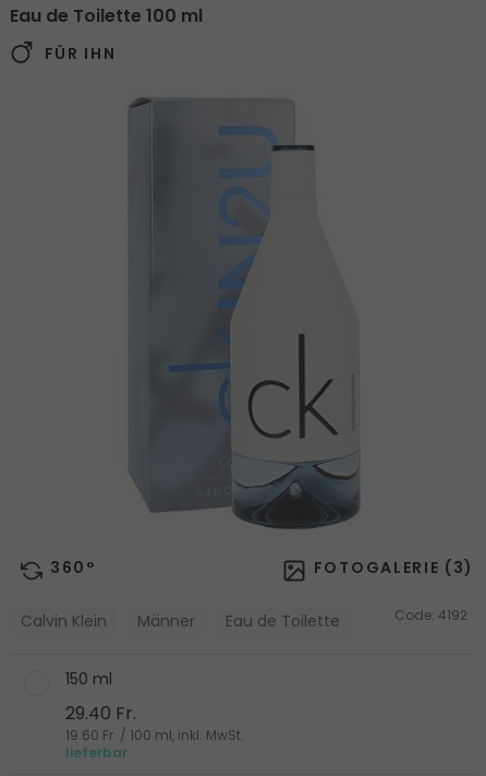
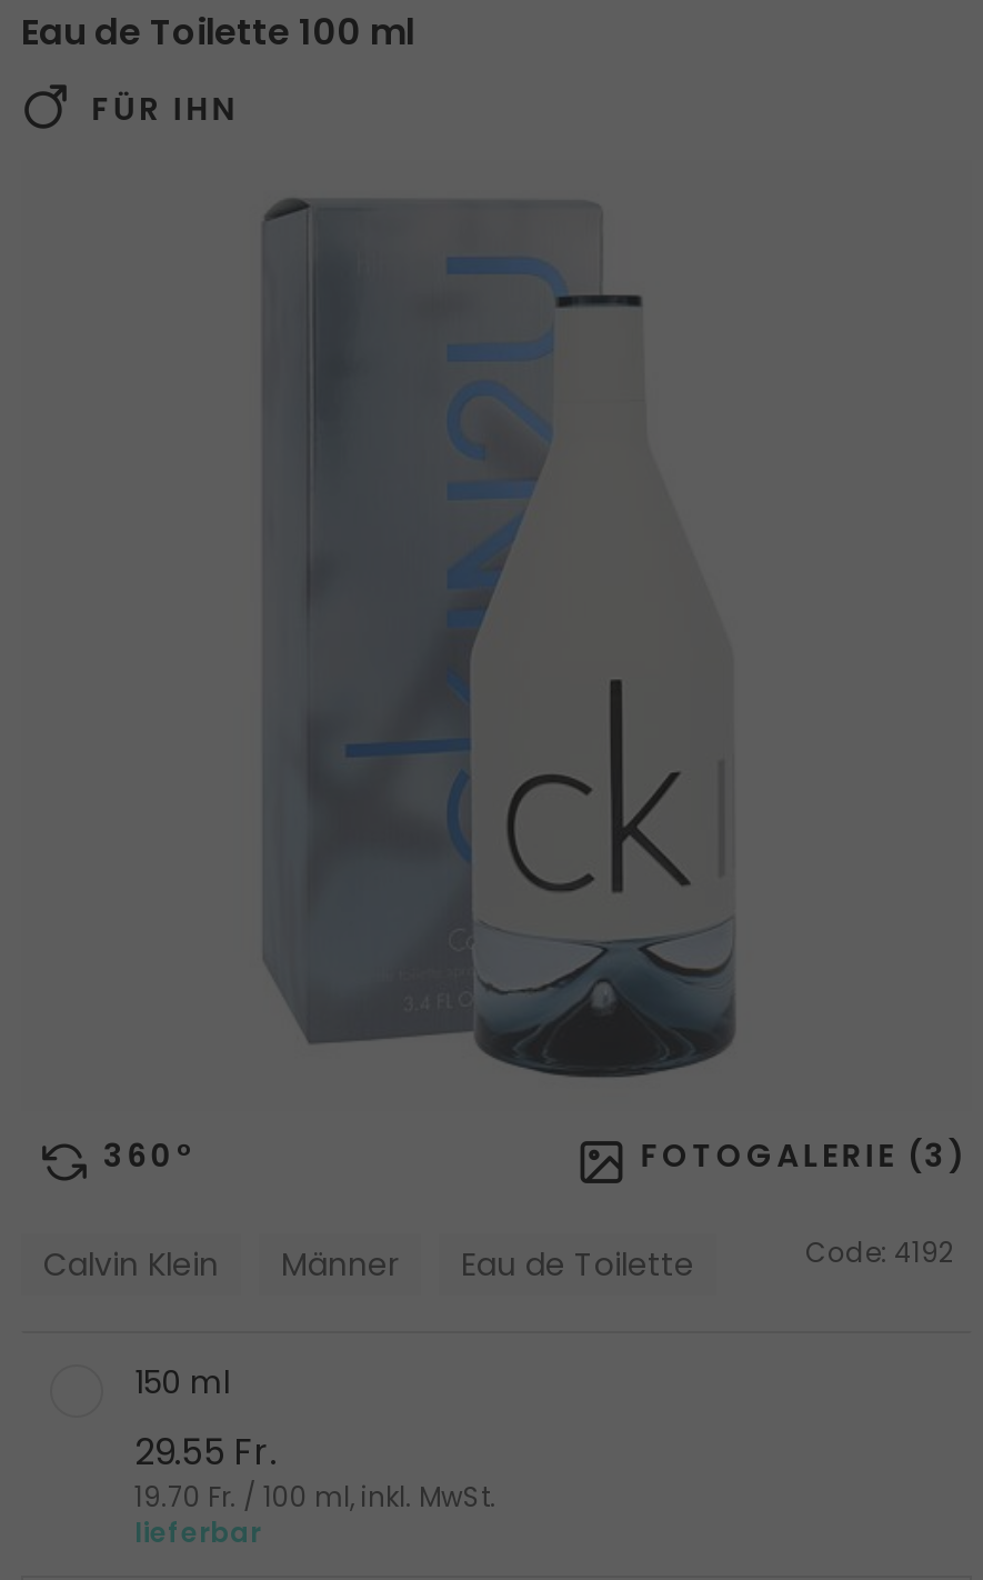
[65,701,136,726] 29.40 Fr. -> [134,1427,277,1478] 29.55 Fr.
[65,726,244,744] 19.60 Fr. / 100 ml, inkl. MwSt. -> [134,1478,496,1516] 19.70 Fr. / 100 ml, inkl. MwSt.

